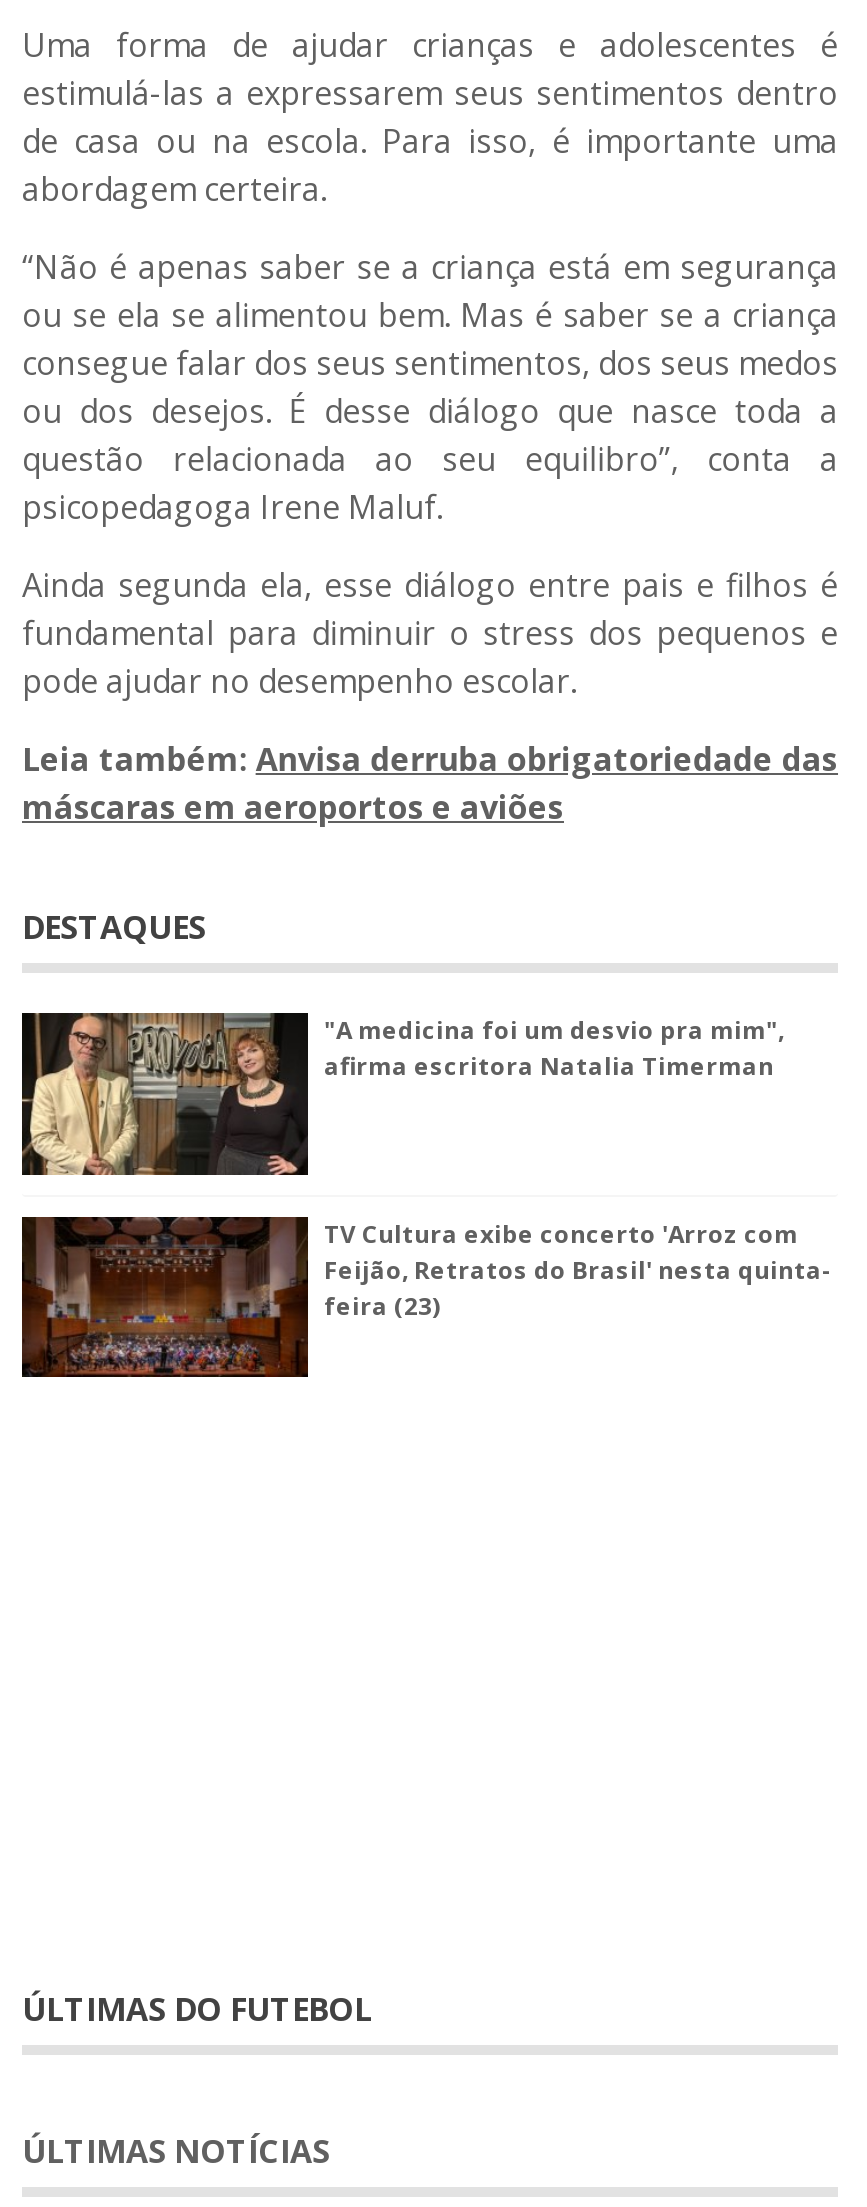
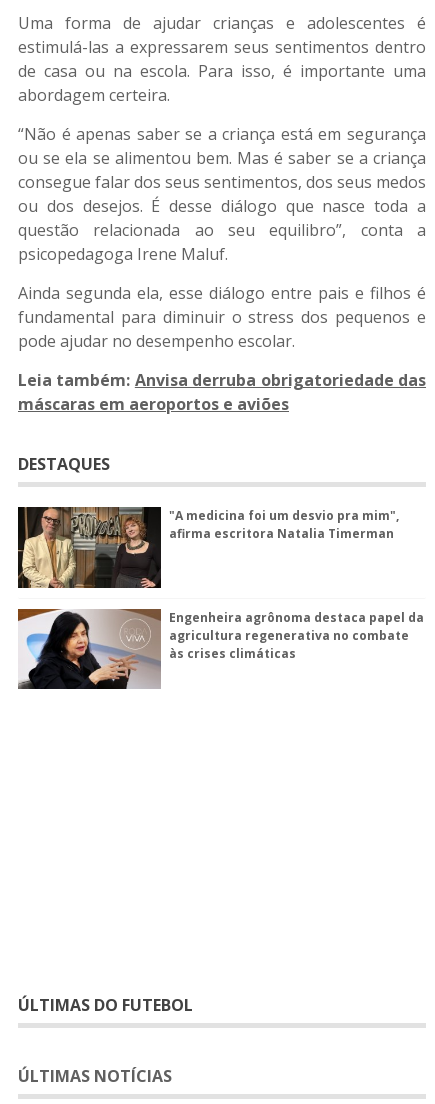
[20,1215,832,1379] [image] | TV Cultura exibe concerto 'Arroz com | Feijão, Retratos do Brasil' nesta quinta- | feira (23) -> [17,608,424,690] [image] | Engenheira agrônoma destaca papel da | agricultura regenerativa no combate | às crises climáticas

